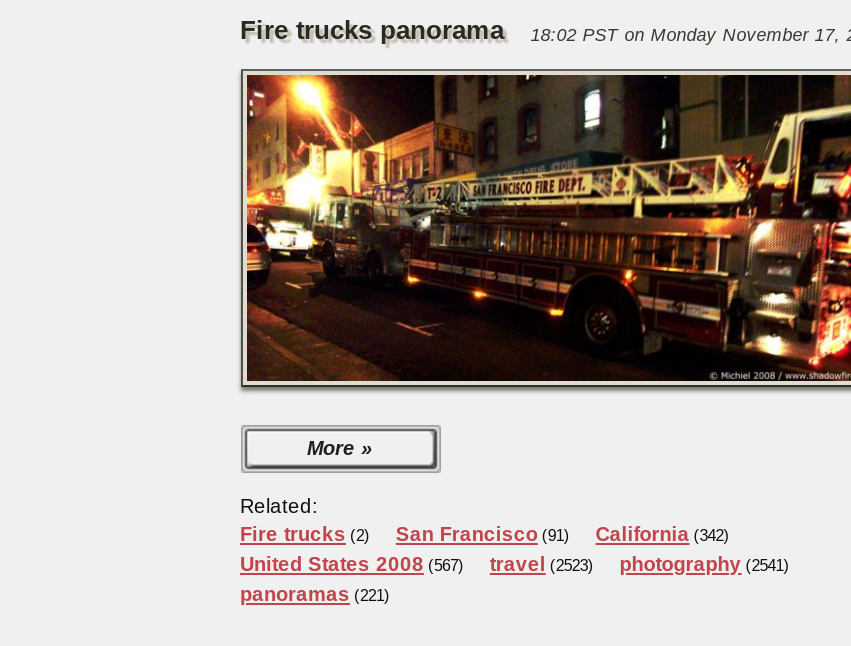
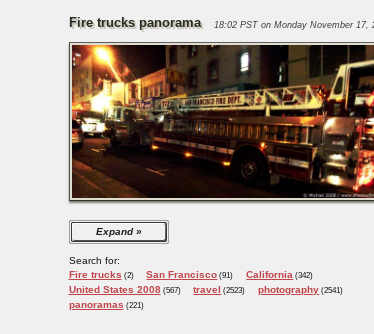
[307,436,355,458] More -> [95,226,132,237] Expand
[240,494,318,516] Related: -> [68,254,119,265] Search for:

